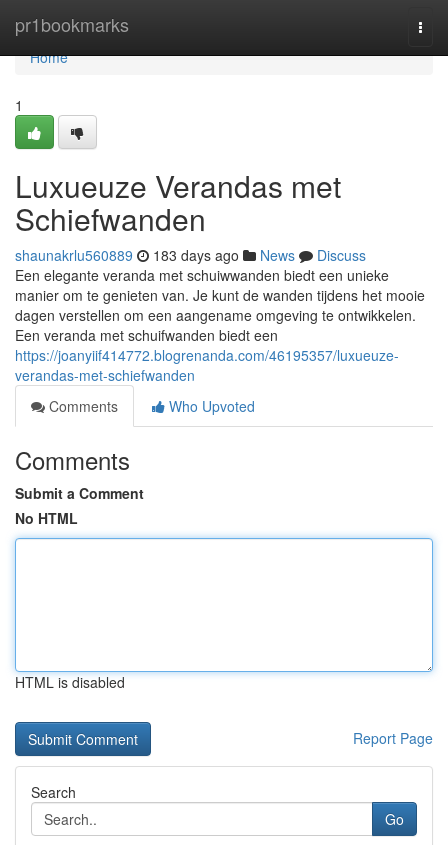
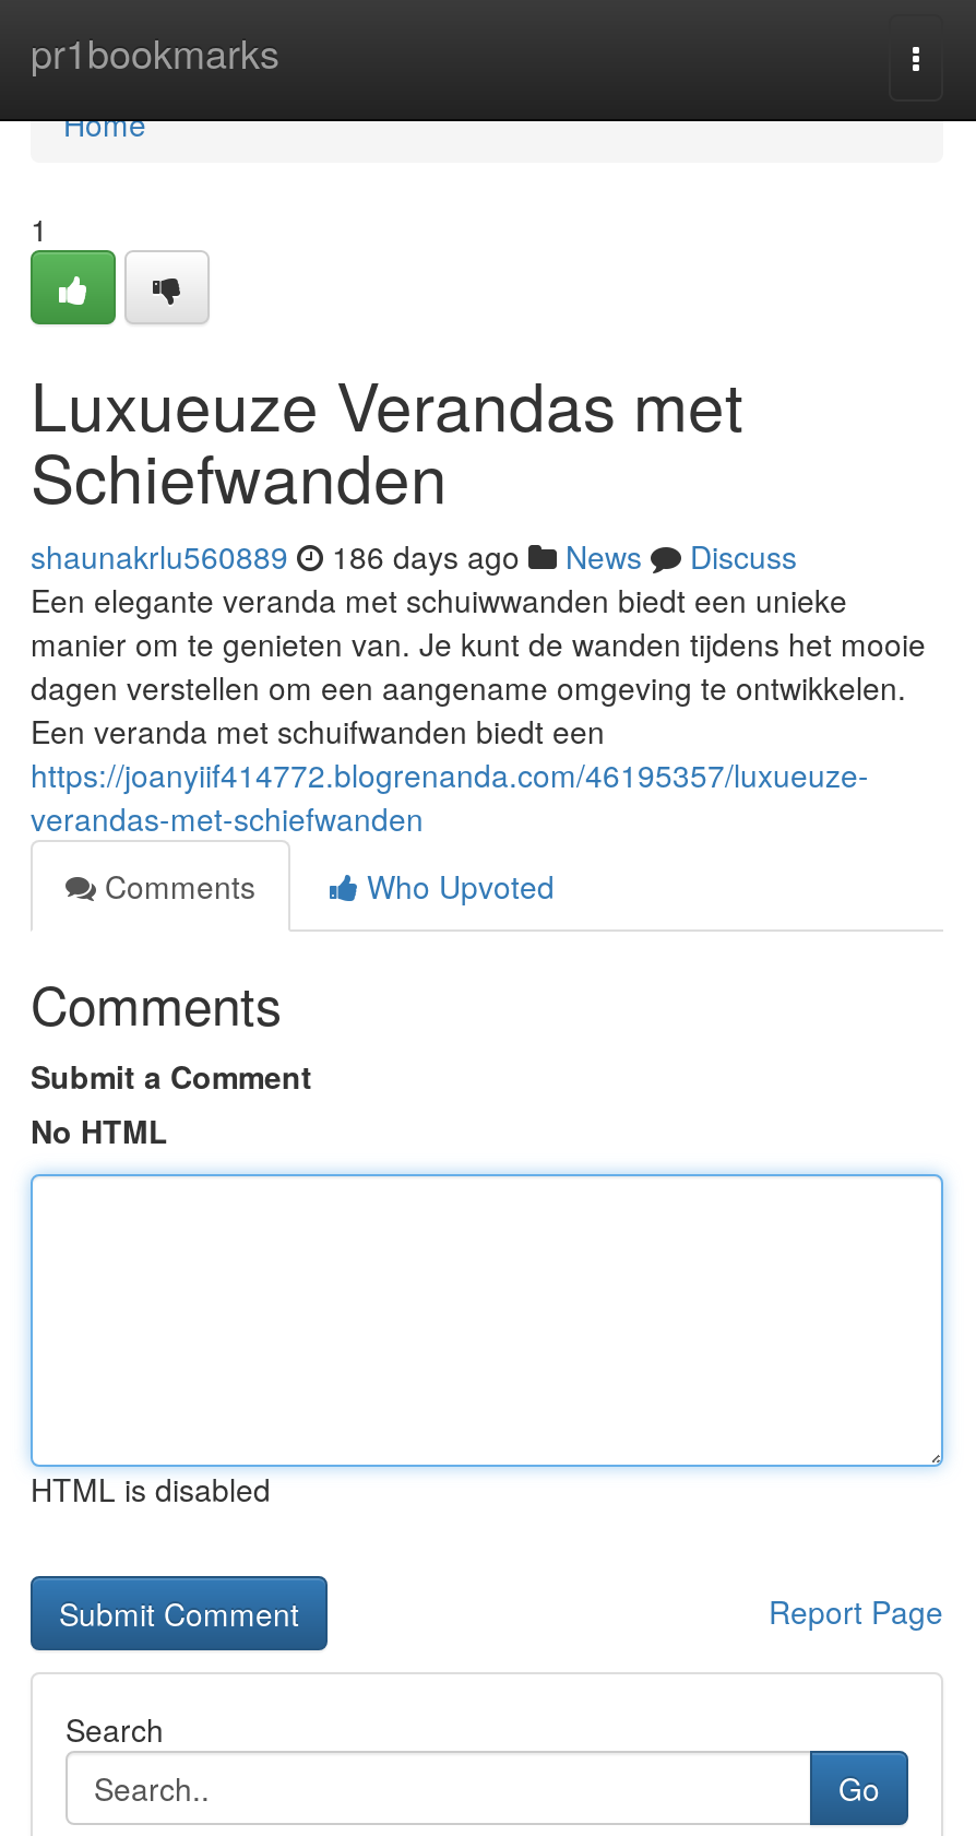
[15,245,366,265] shaunakrlu560889 183 days ago News Discuss -> [31,534,797,578] shaunakrlu560889 186 days ago News Discuss

